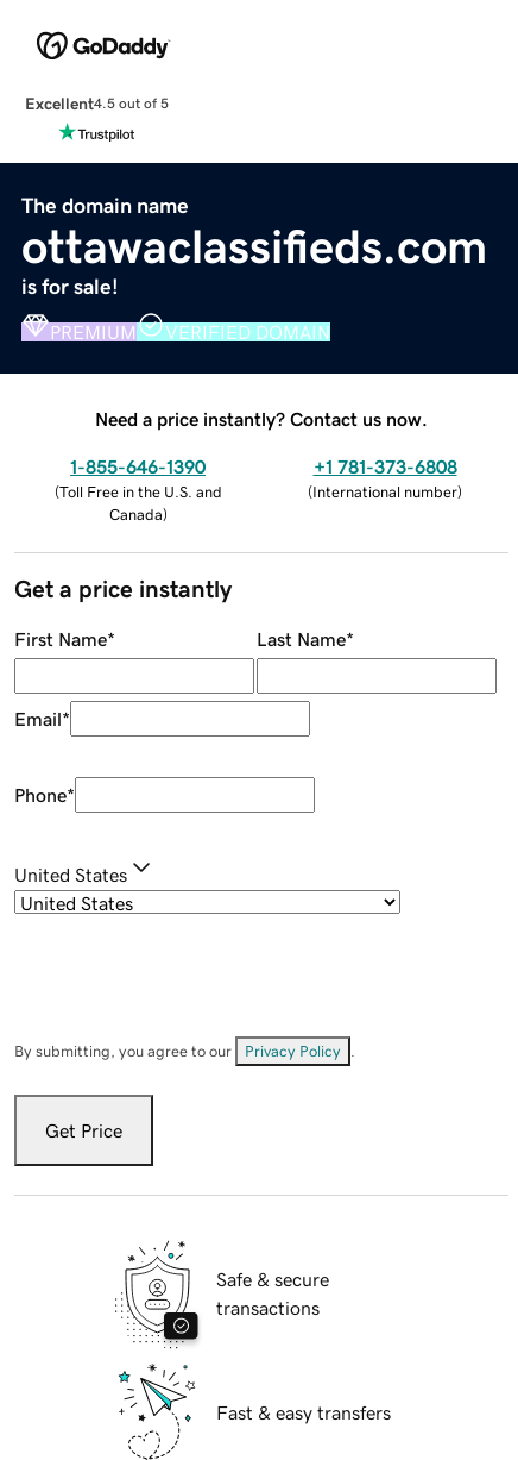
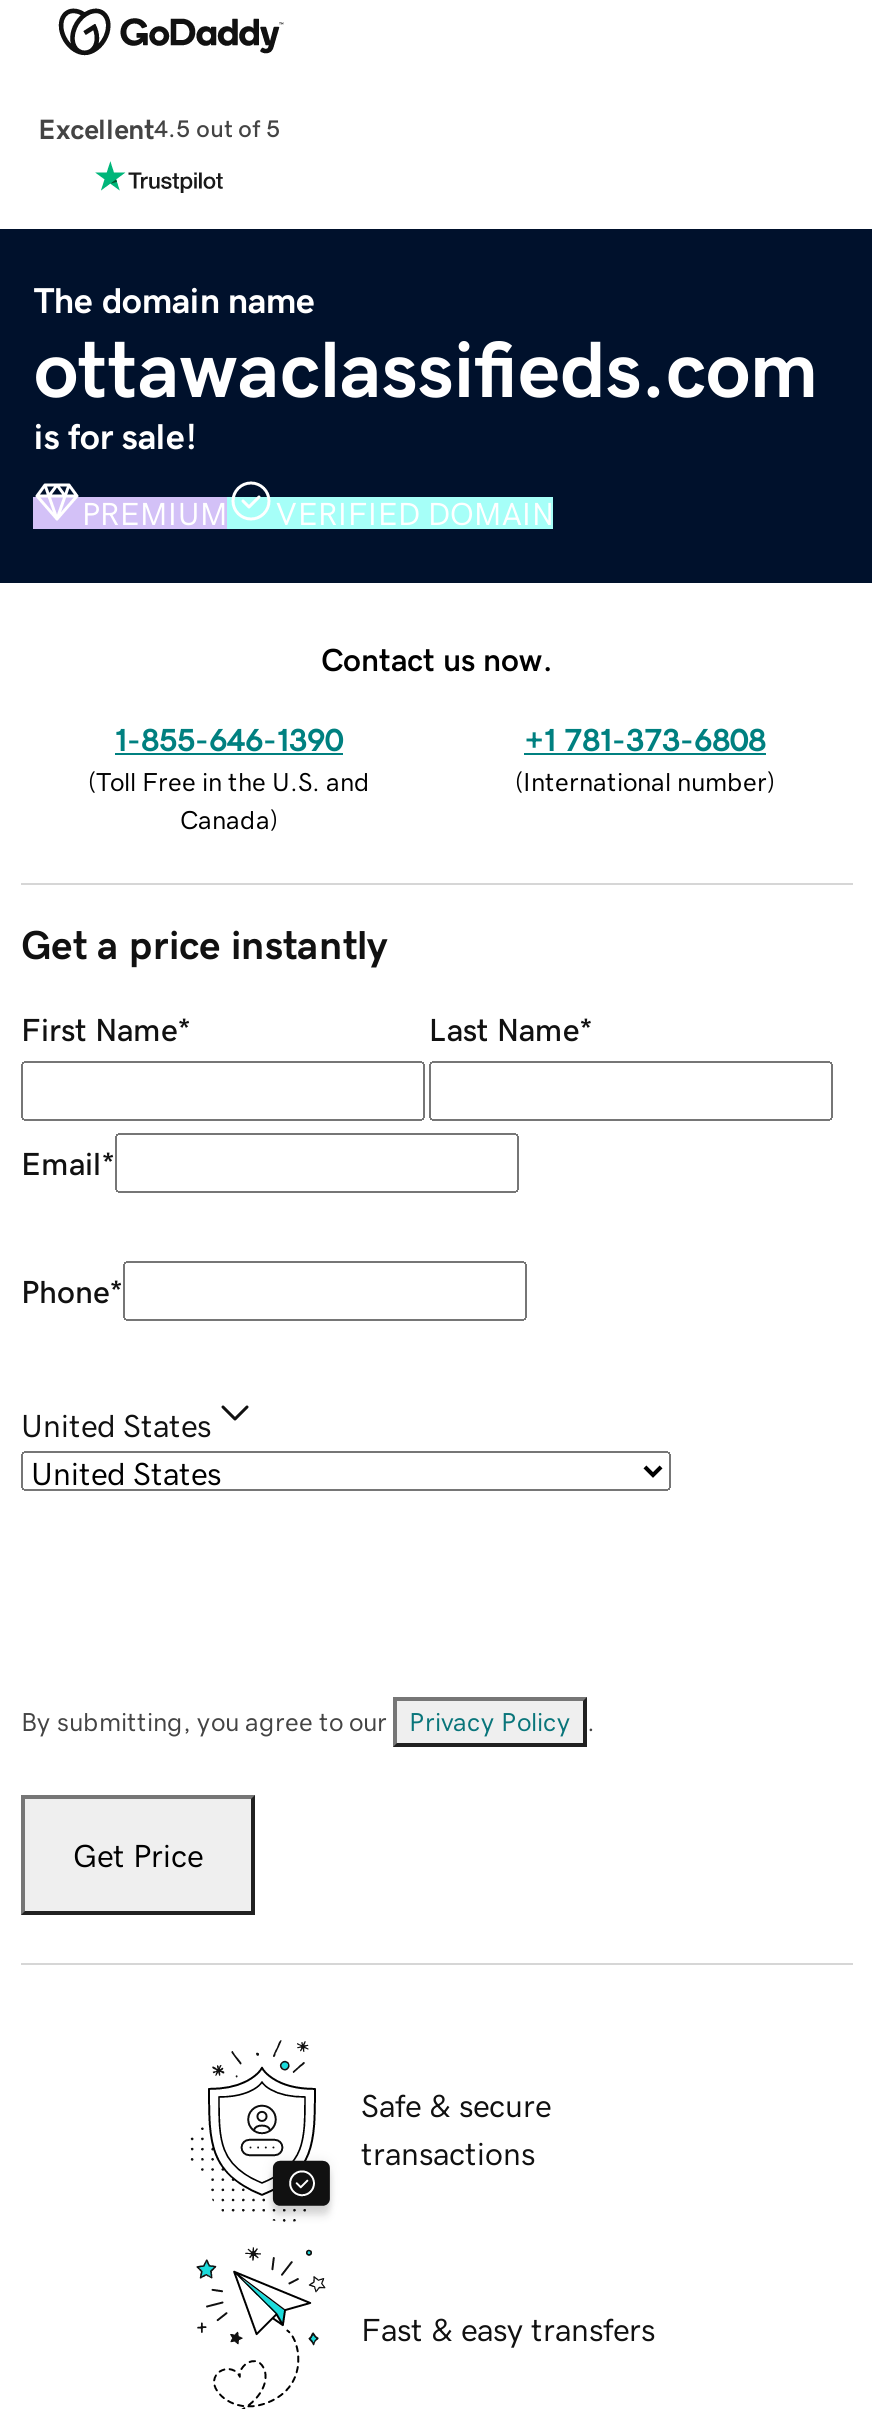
[95,409,428,428] Need a price instantly? Contact us now. -> [321,642,553,674] Contact us now.

